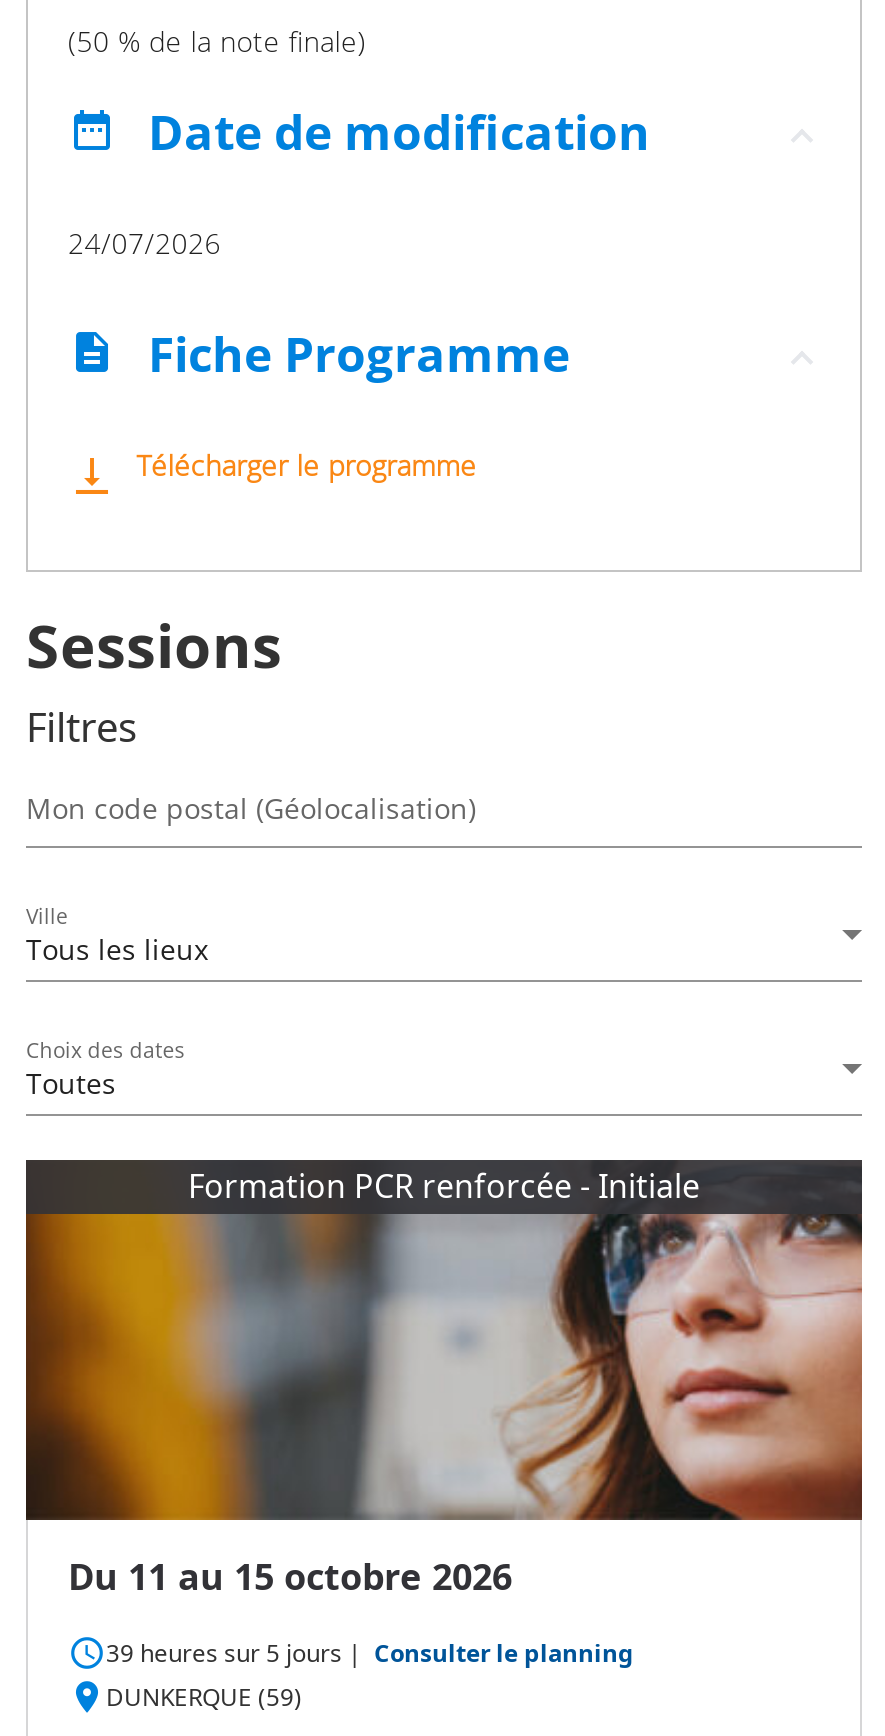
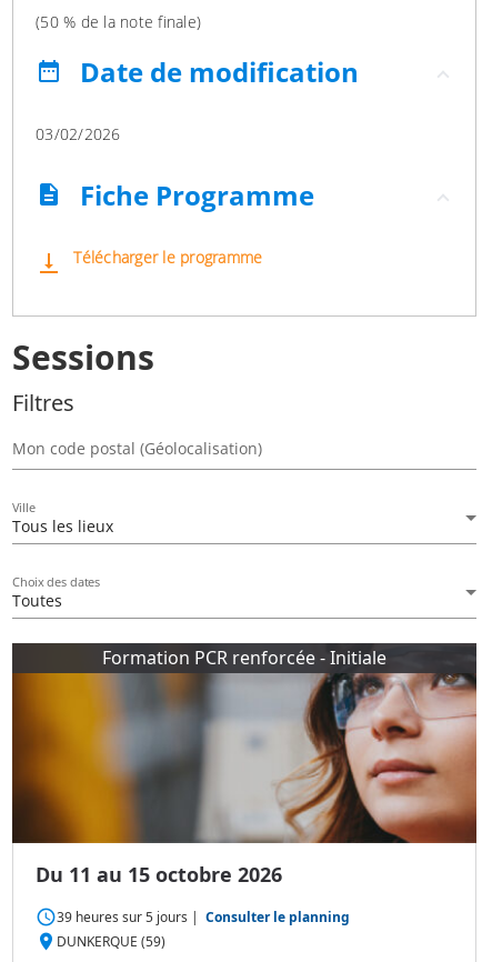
[68,224,221,262] 24/07/2026 -> [36,123,120,144] 03/02/2026

